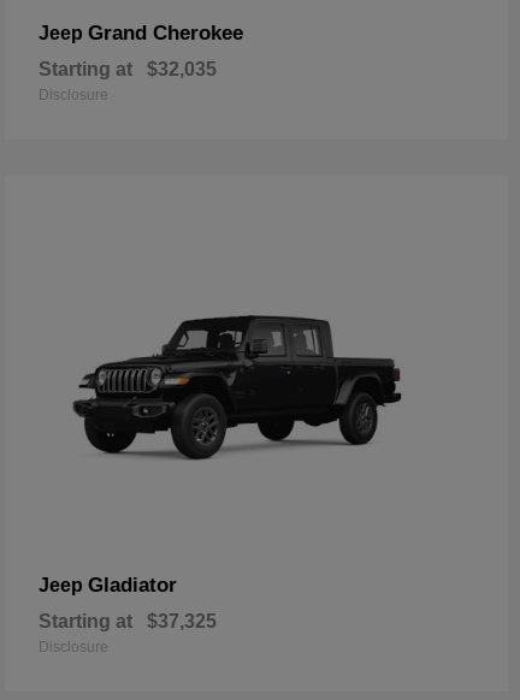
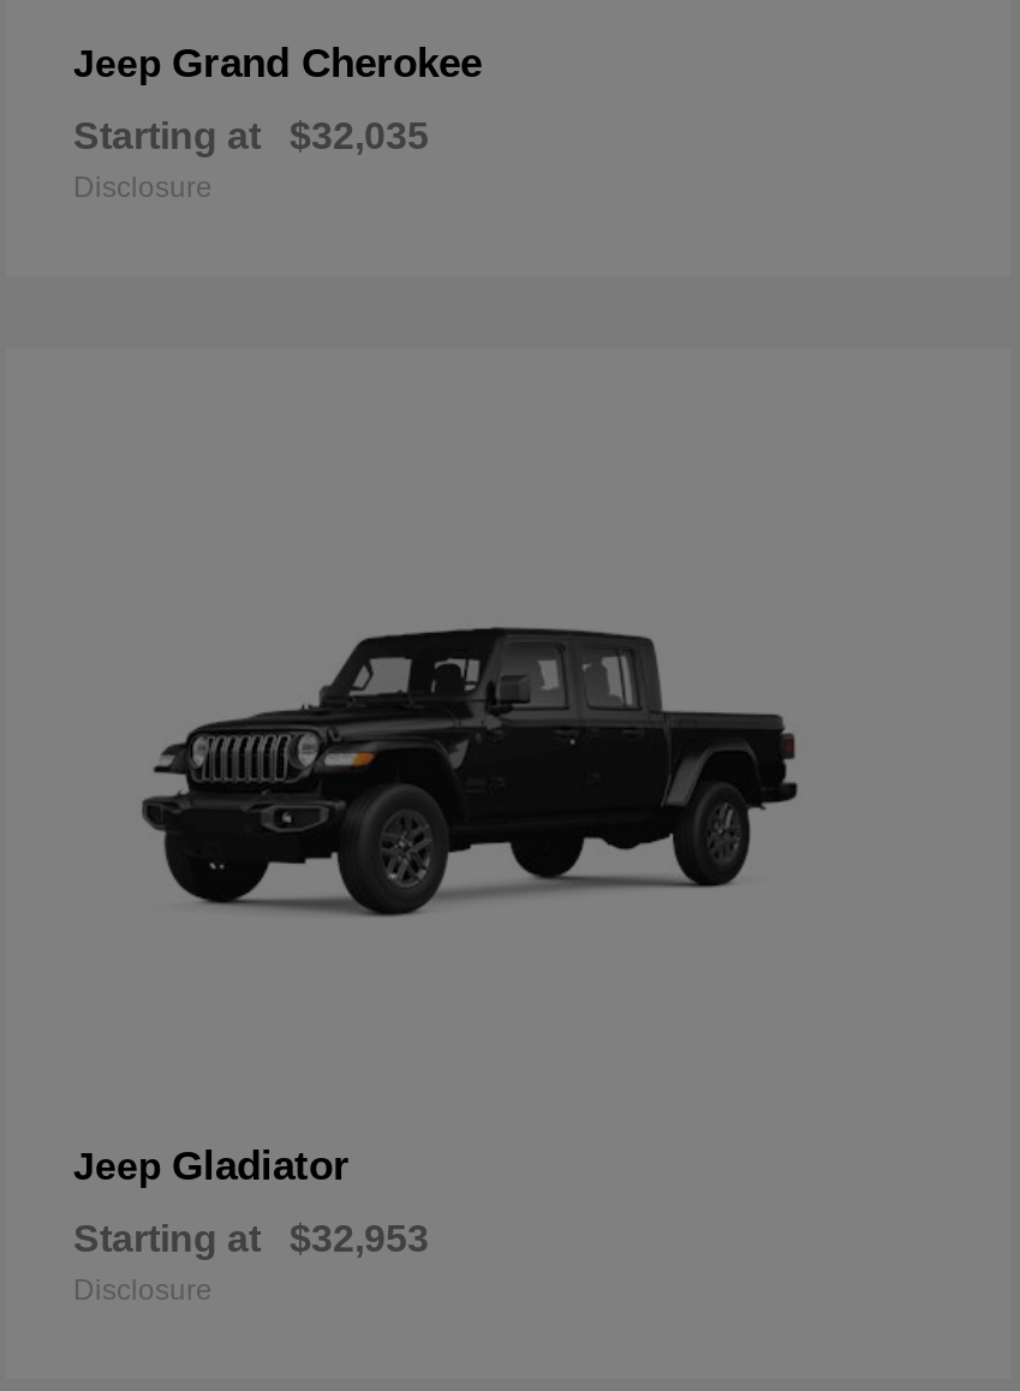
[39,611,217,632] Starting at $37,325 -> [73,1219,429,1260] Starting at $32,953

